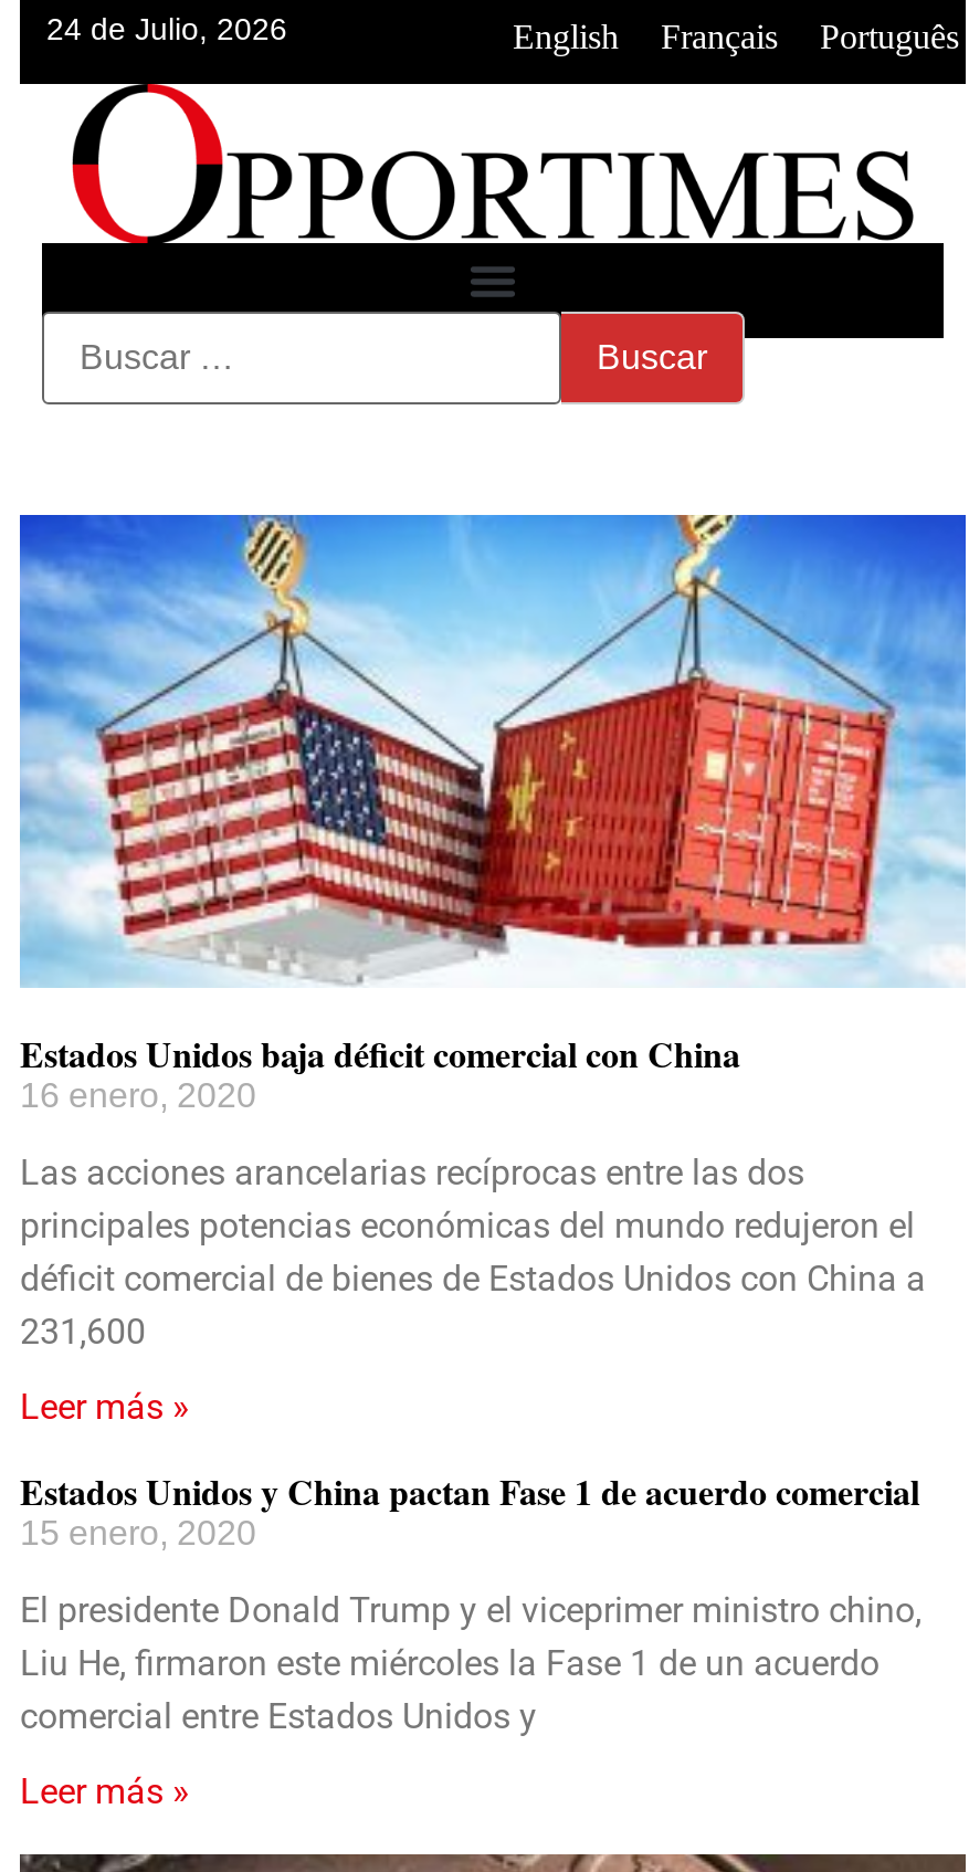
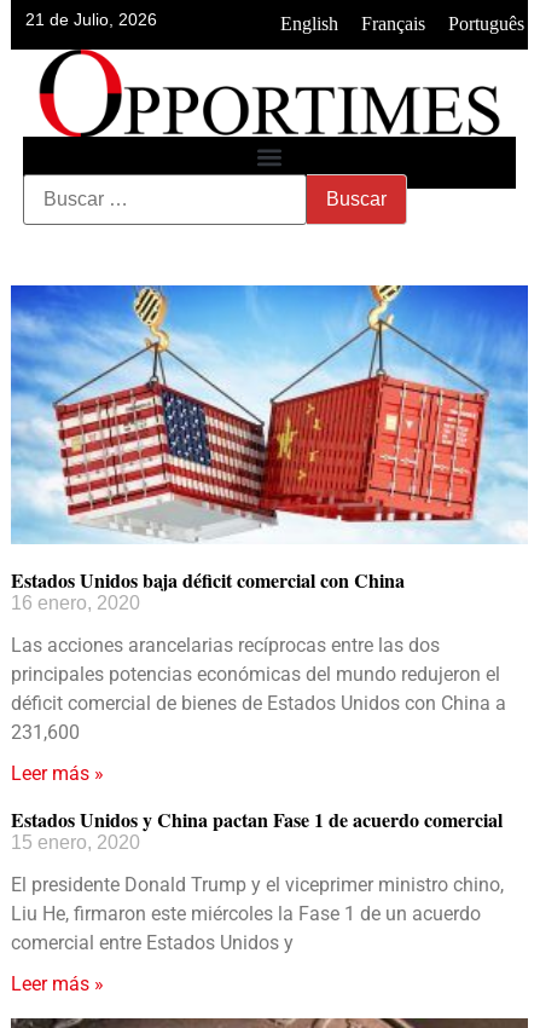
[46,11,287,46] 24 de Julio, 2026 -> [25,10,157,29] 21 de Julio, 2026

